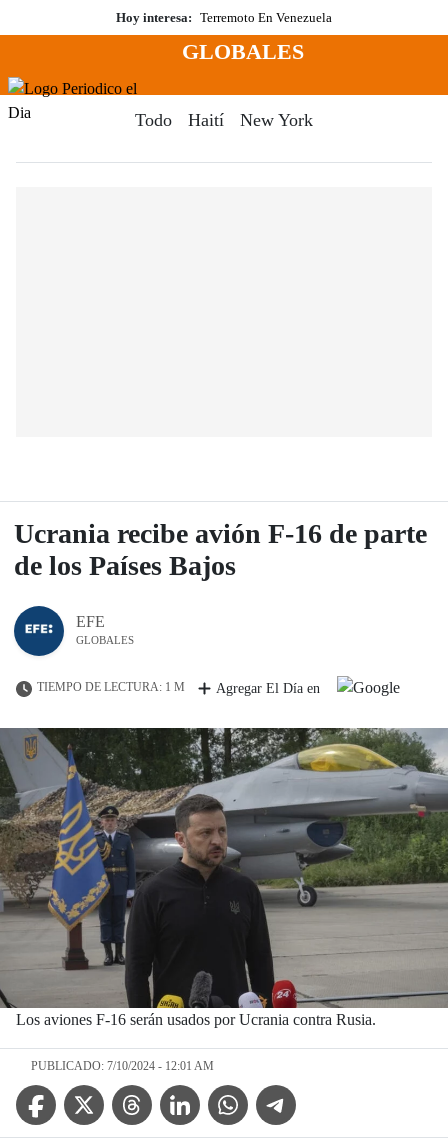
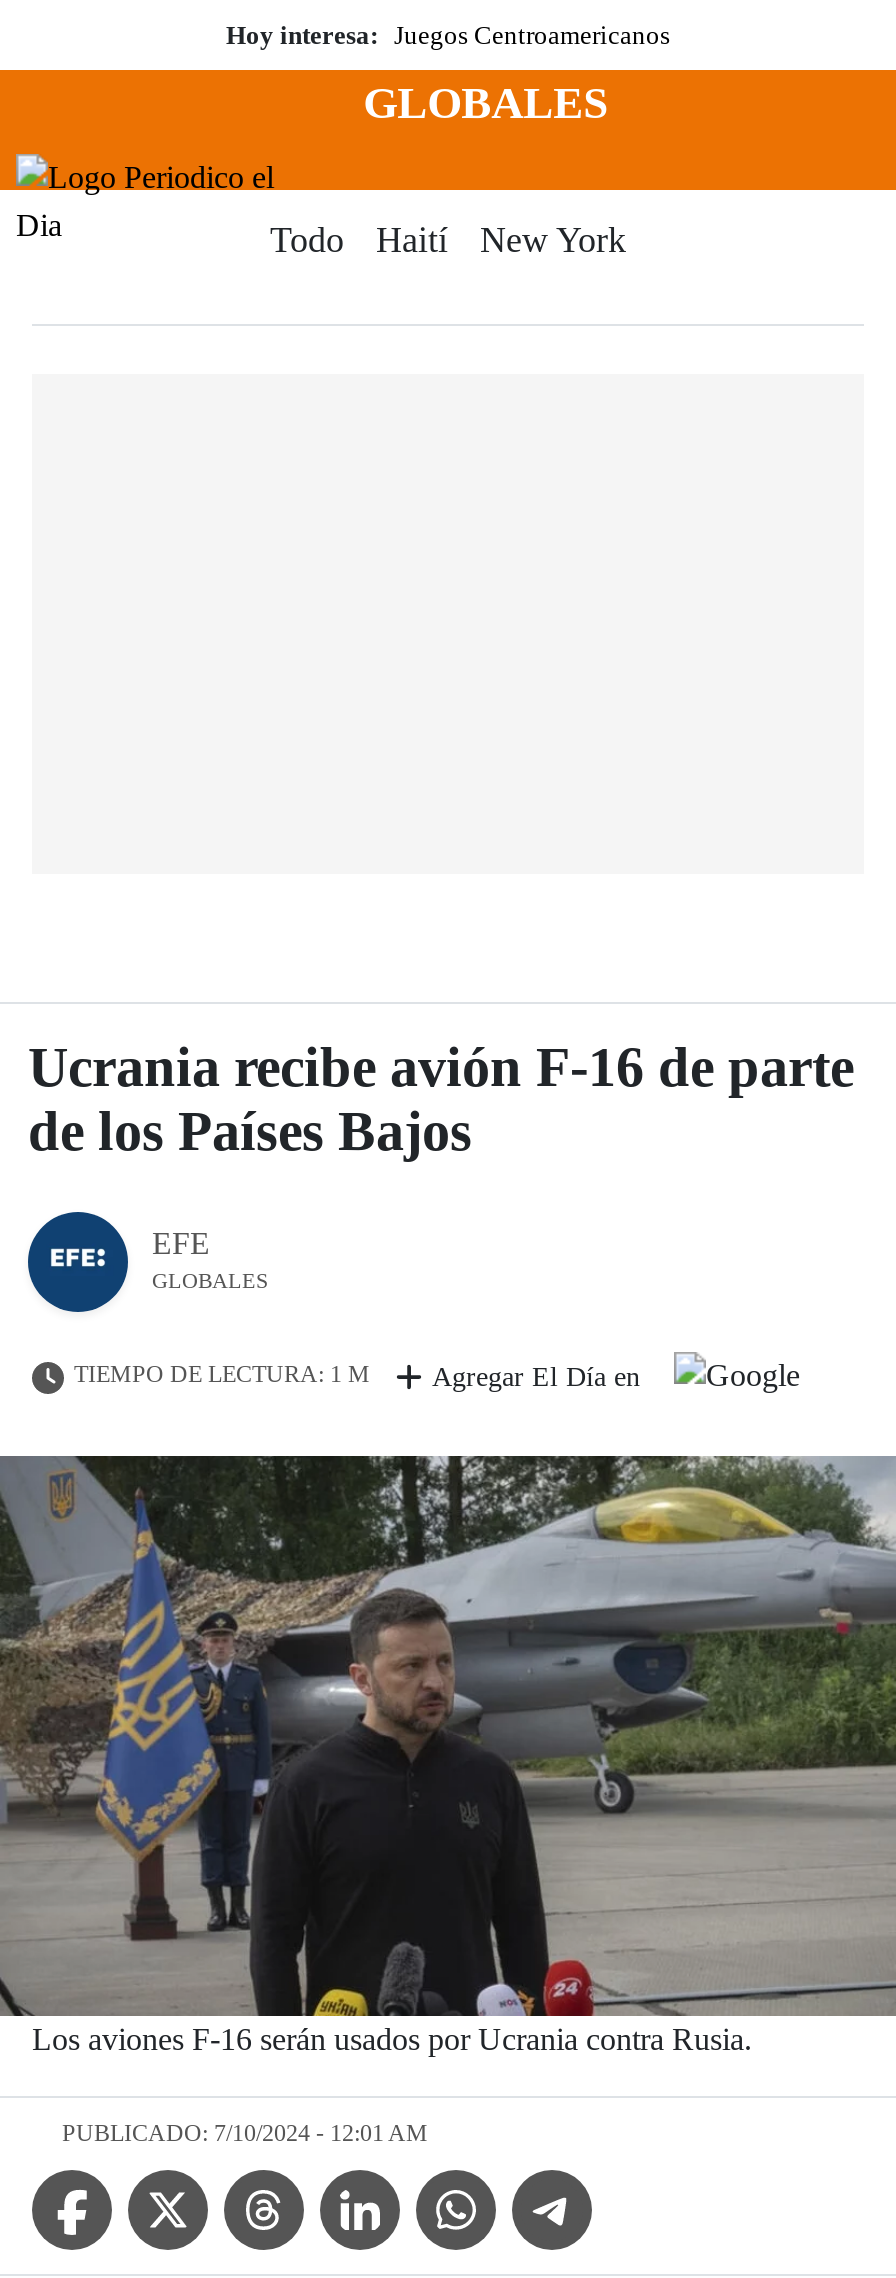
[116,10,332,25] Hoy interesa: Terremoto En Venezuela -> [226,20,670,50] Hoy interesa: Juegos Centroamericanos

